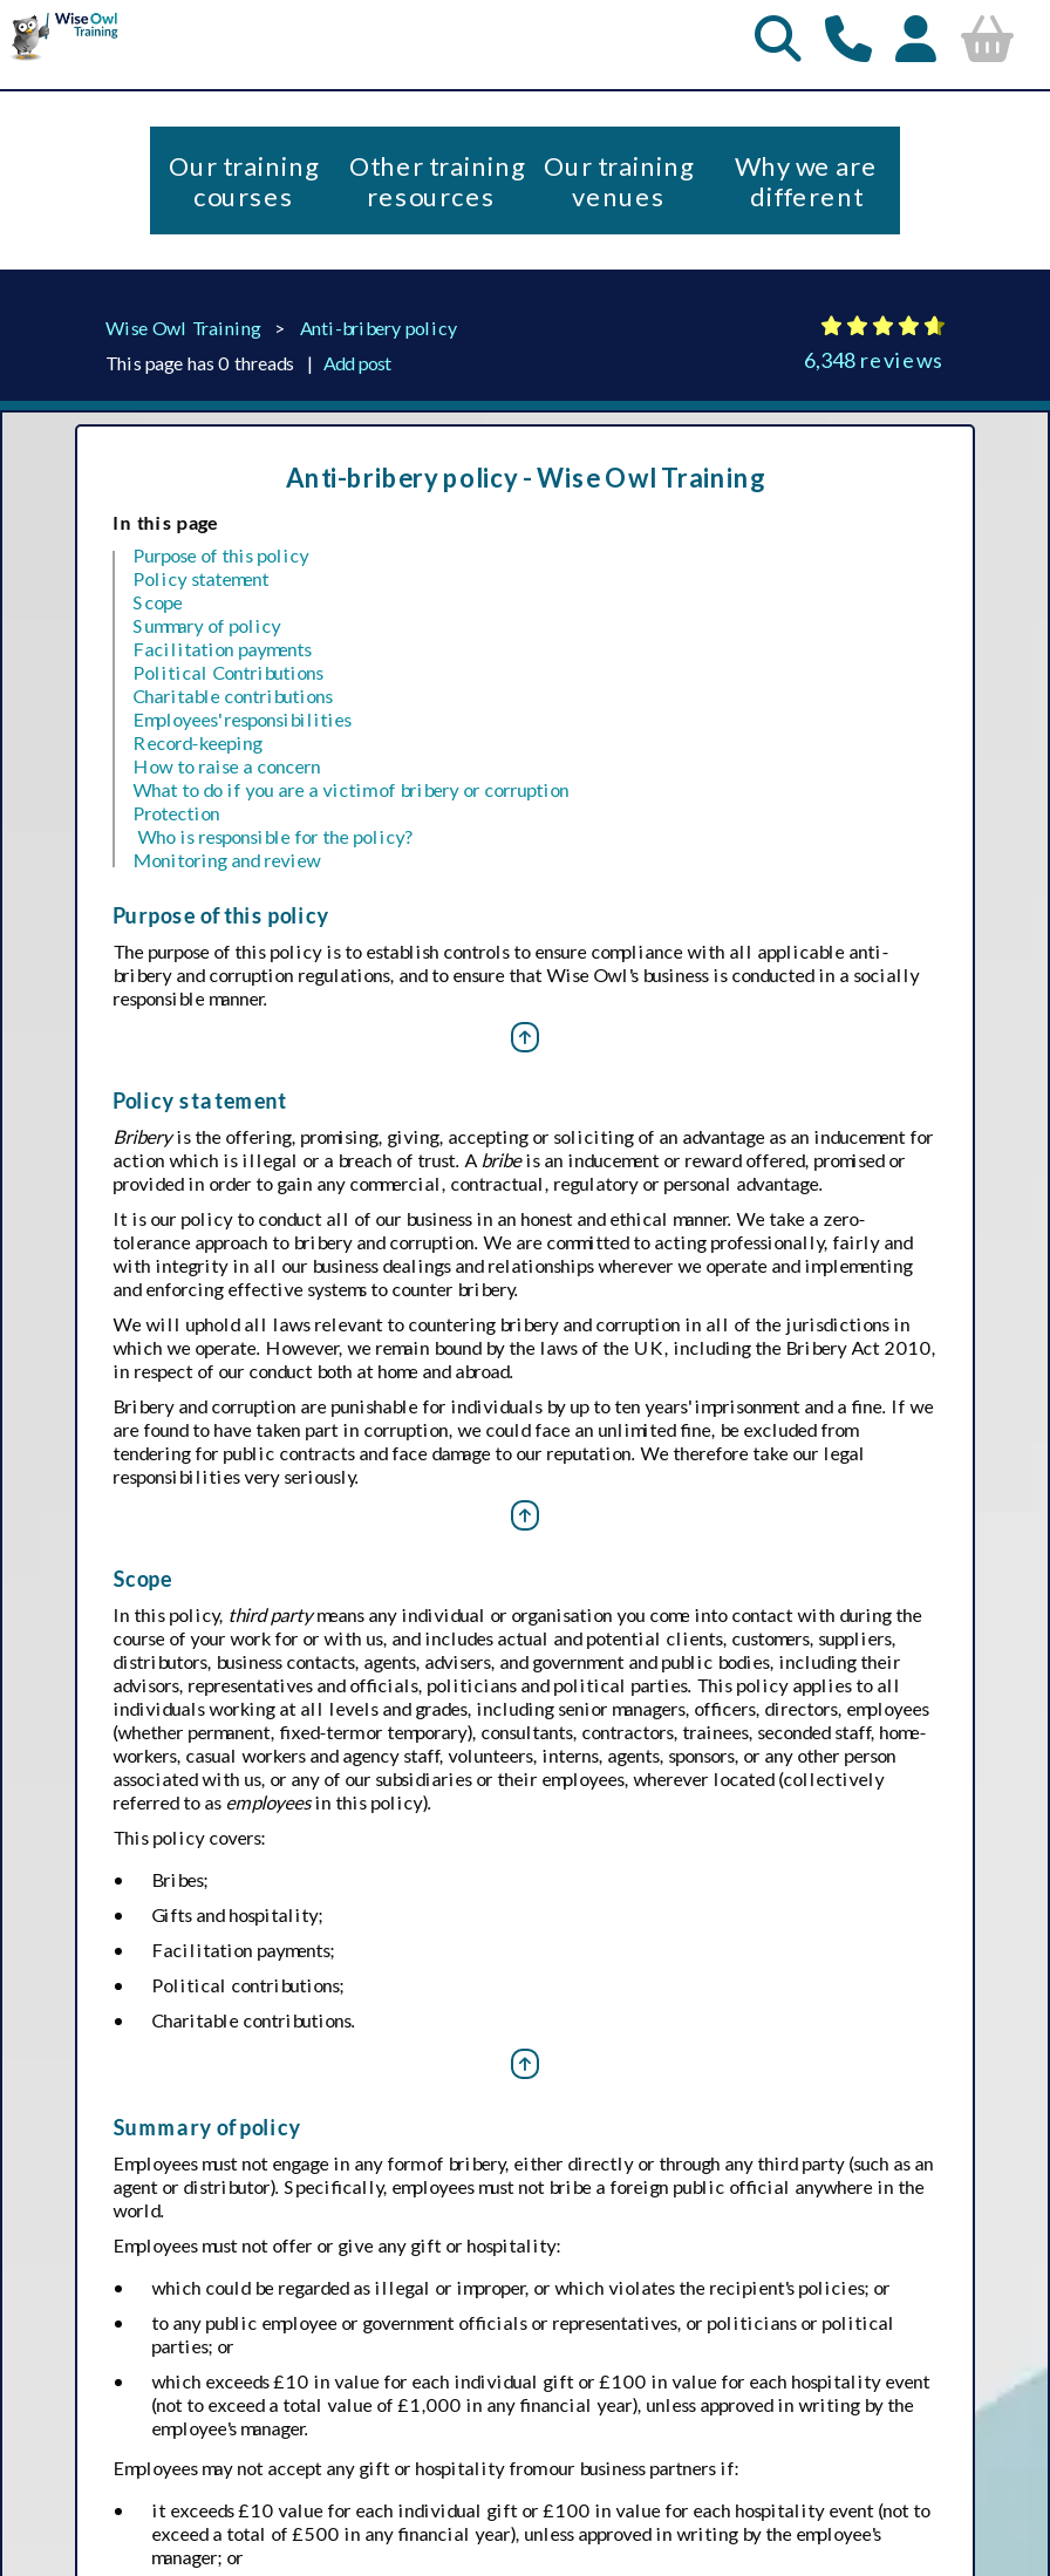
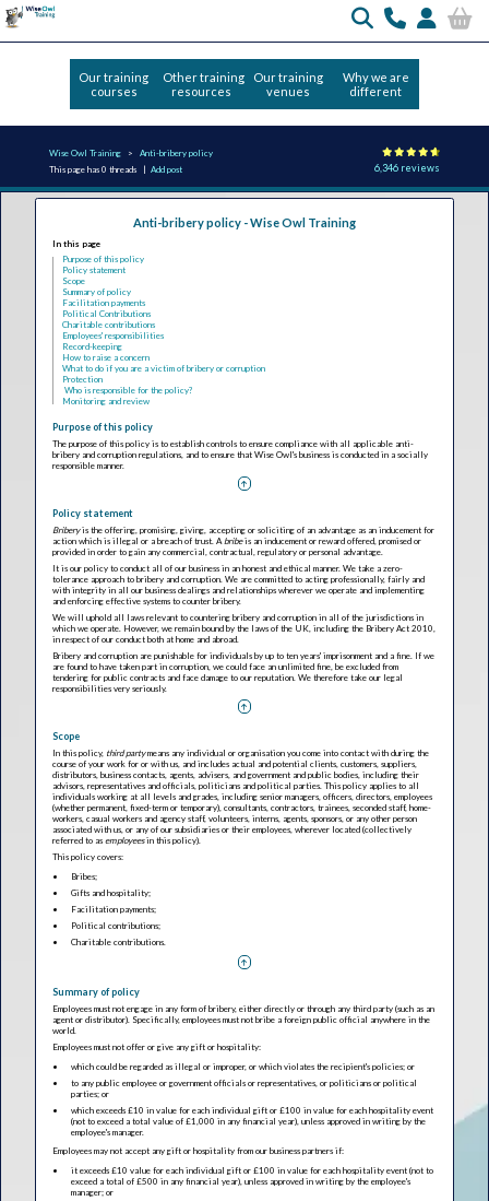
[804,347,945,373] 6,348 reviews -> [374,162,440,174] 6,346 reviews

